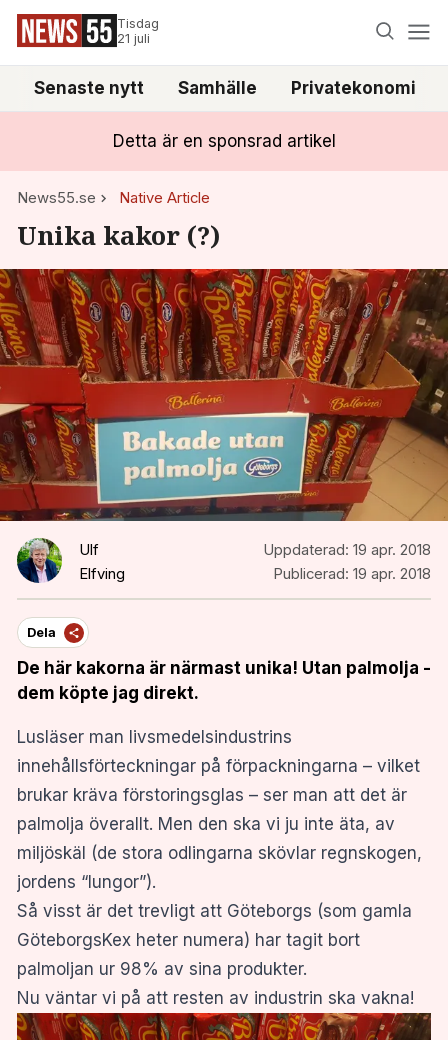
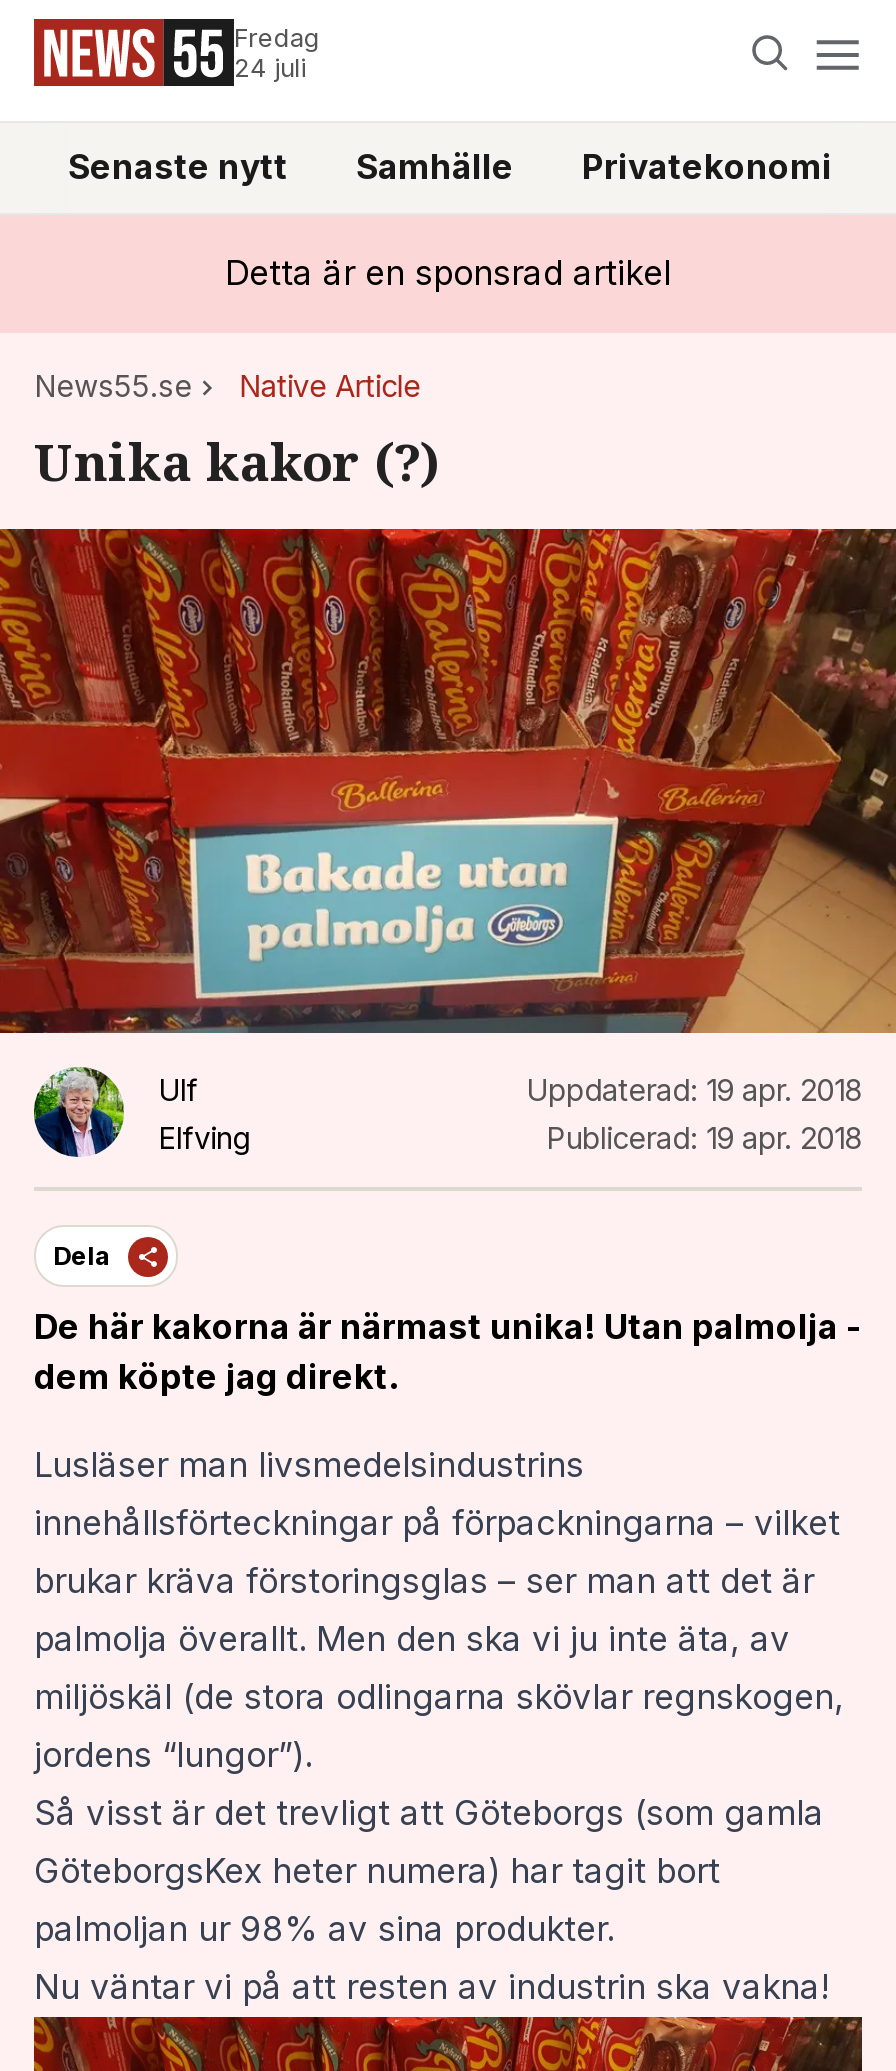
[117,16,159,46] Tisdag | 21 juli -> [234,23,320,83] Fredag | 24 juli

